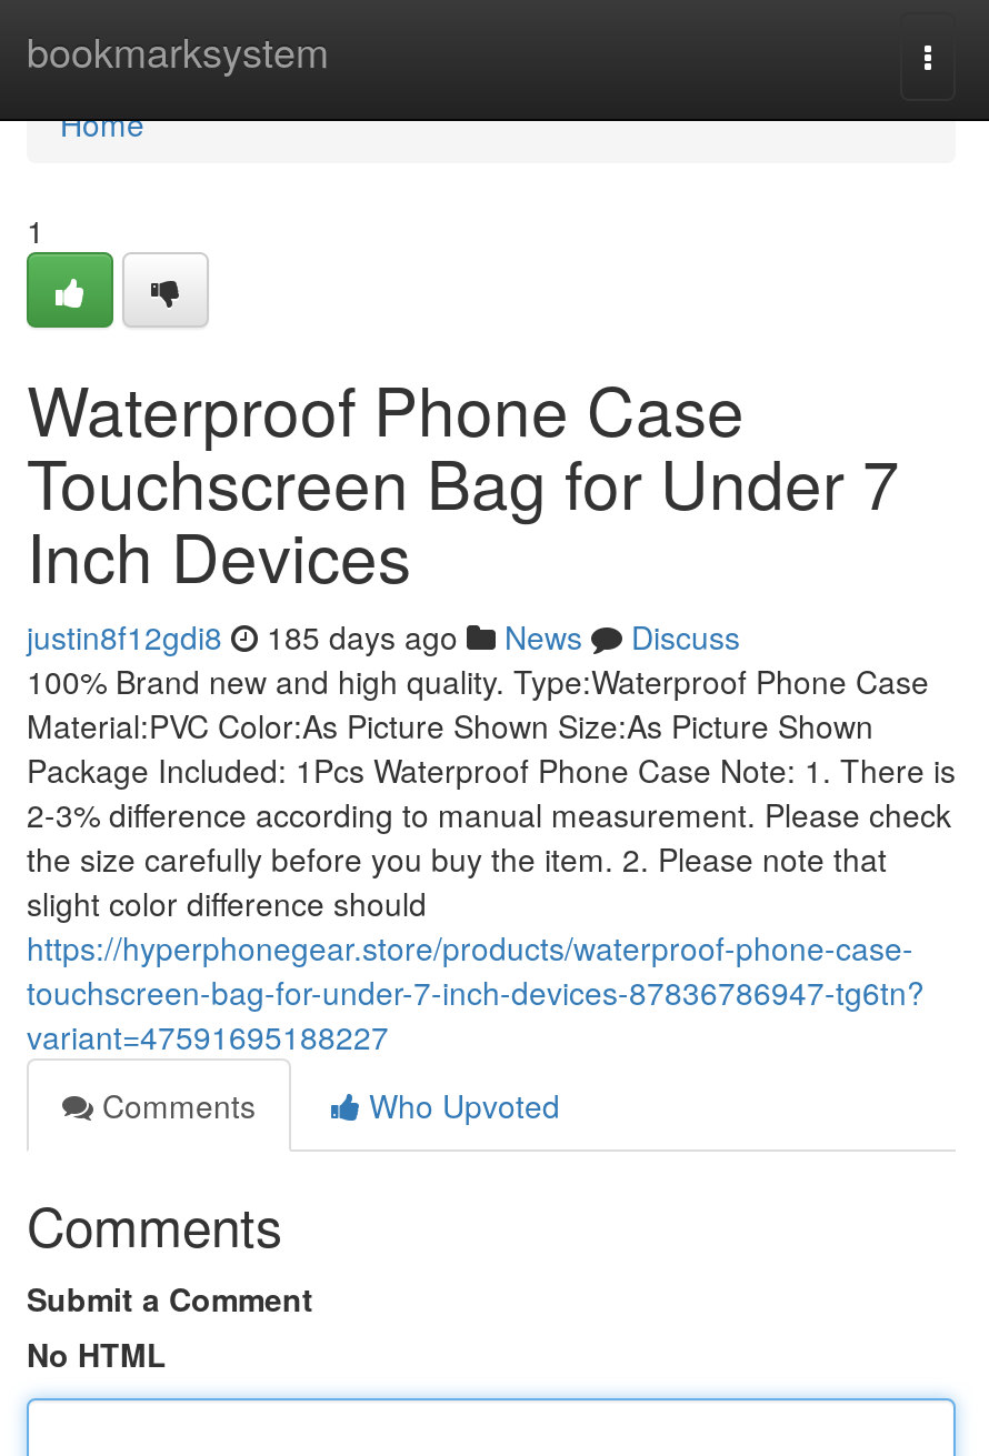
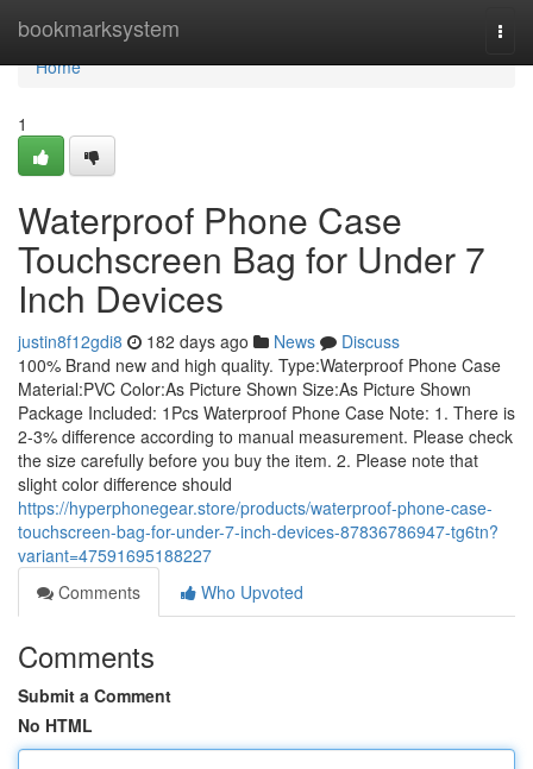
[27,614,740,659] justin8f12gdi8 185 days ago News Discuss -> [18,329,400,353] justin8f12gdi8 182 days ago News Discuss

